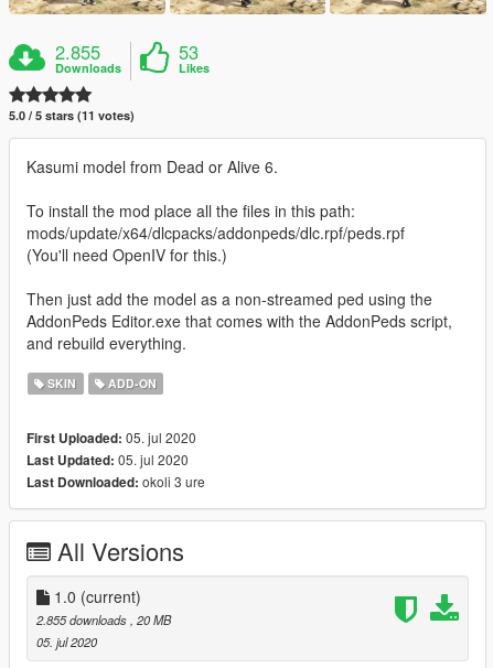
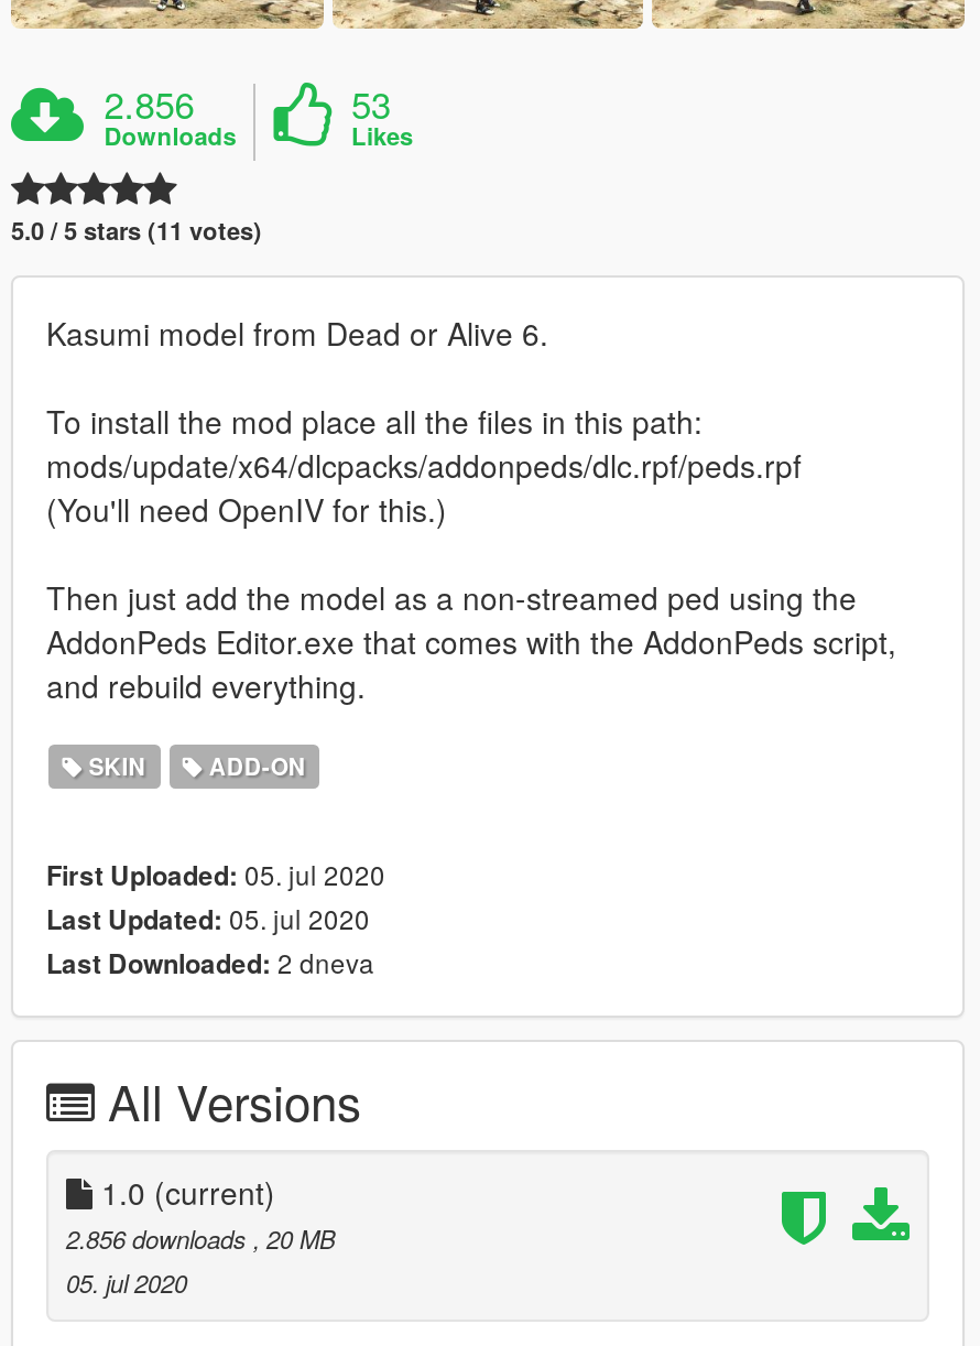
[55,38,101,65] 2.855 -> [104,77,194,130] 2.856
[26,472,205,492] Last Downloaded: okoli 3 ure -> [46,943,374,982] Last Downloaded: 2 dneva
[36,611,171,628] 2.855 downloads, 20 MB -> [66,1220,335,1255] 2.856 downloads, 20 MB

